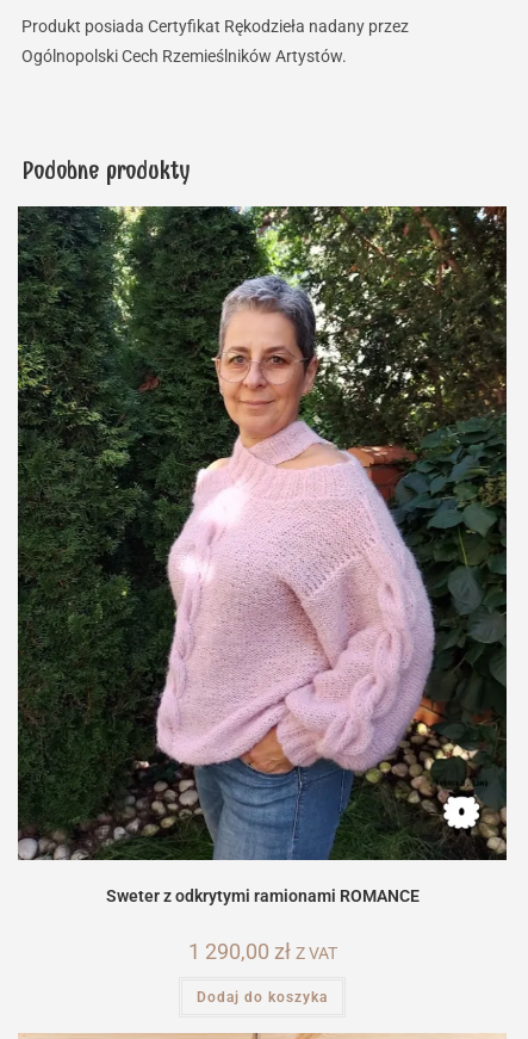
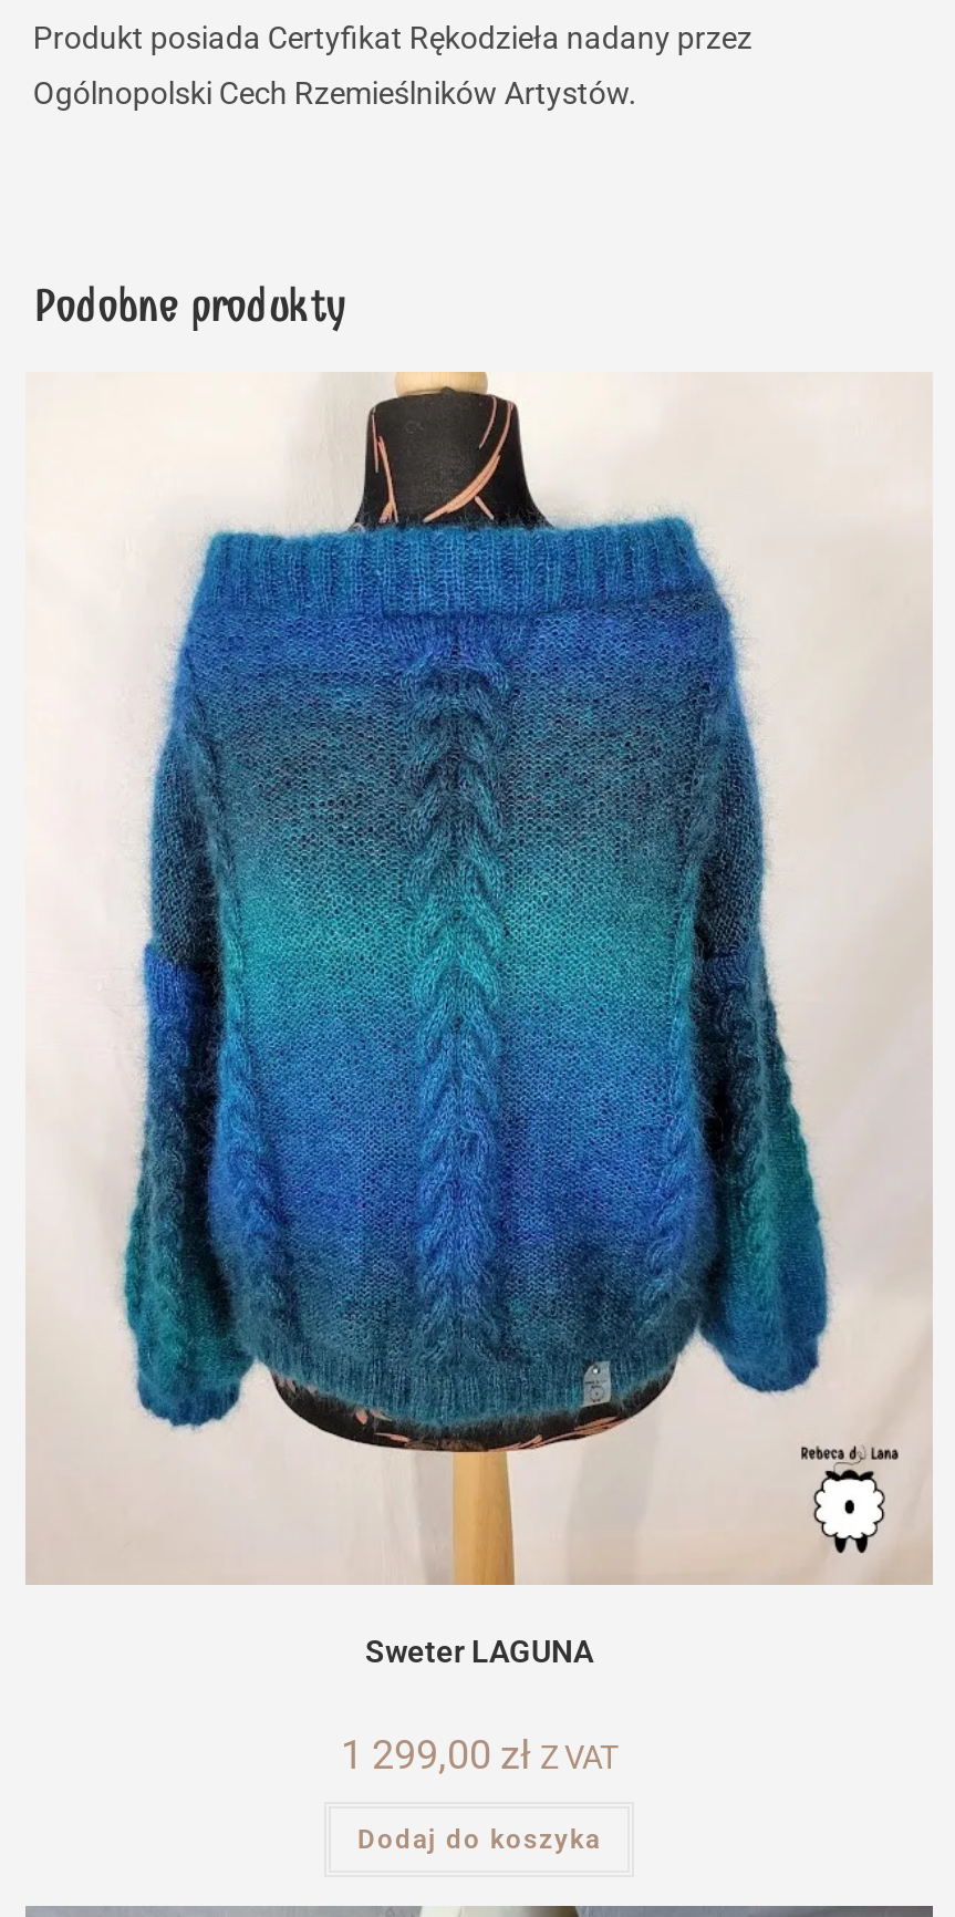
[17,205,508,906] [image] | Sweter z odkrytymi ramionami ROMANCE -> [25,372,933,1669] [image] | Sweter LAGUNA
[188,939,337,964] 1 290,00 zł Z VAT -> [341,1731,617,1778] 1 299,00 zł Z VAT

